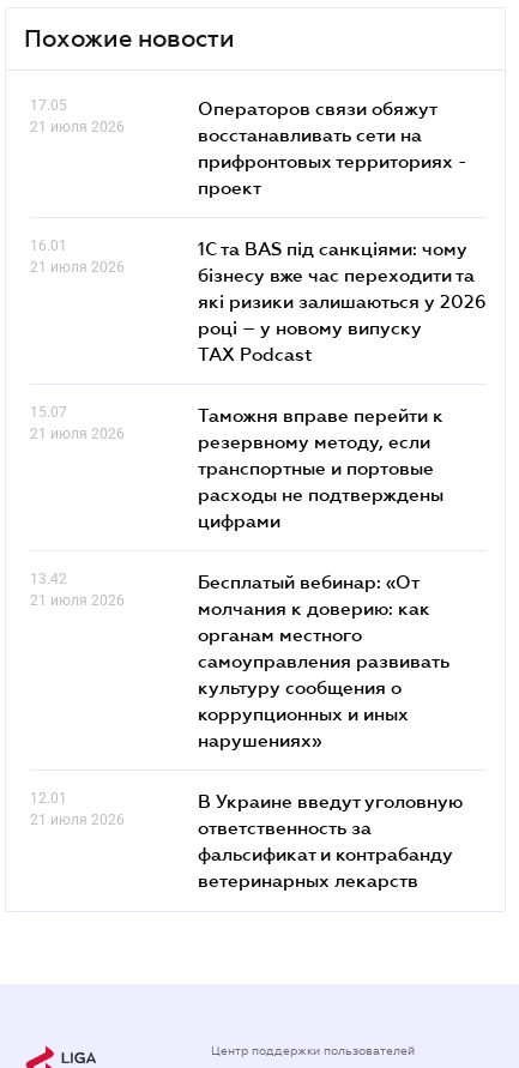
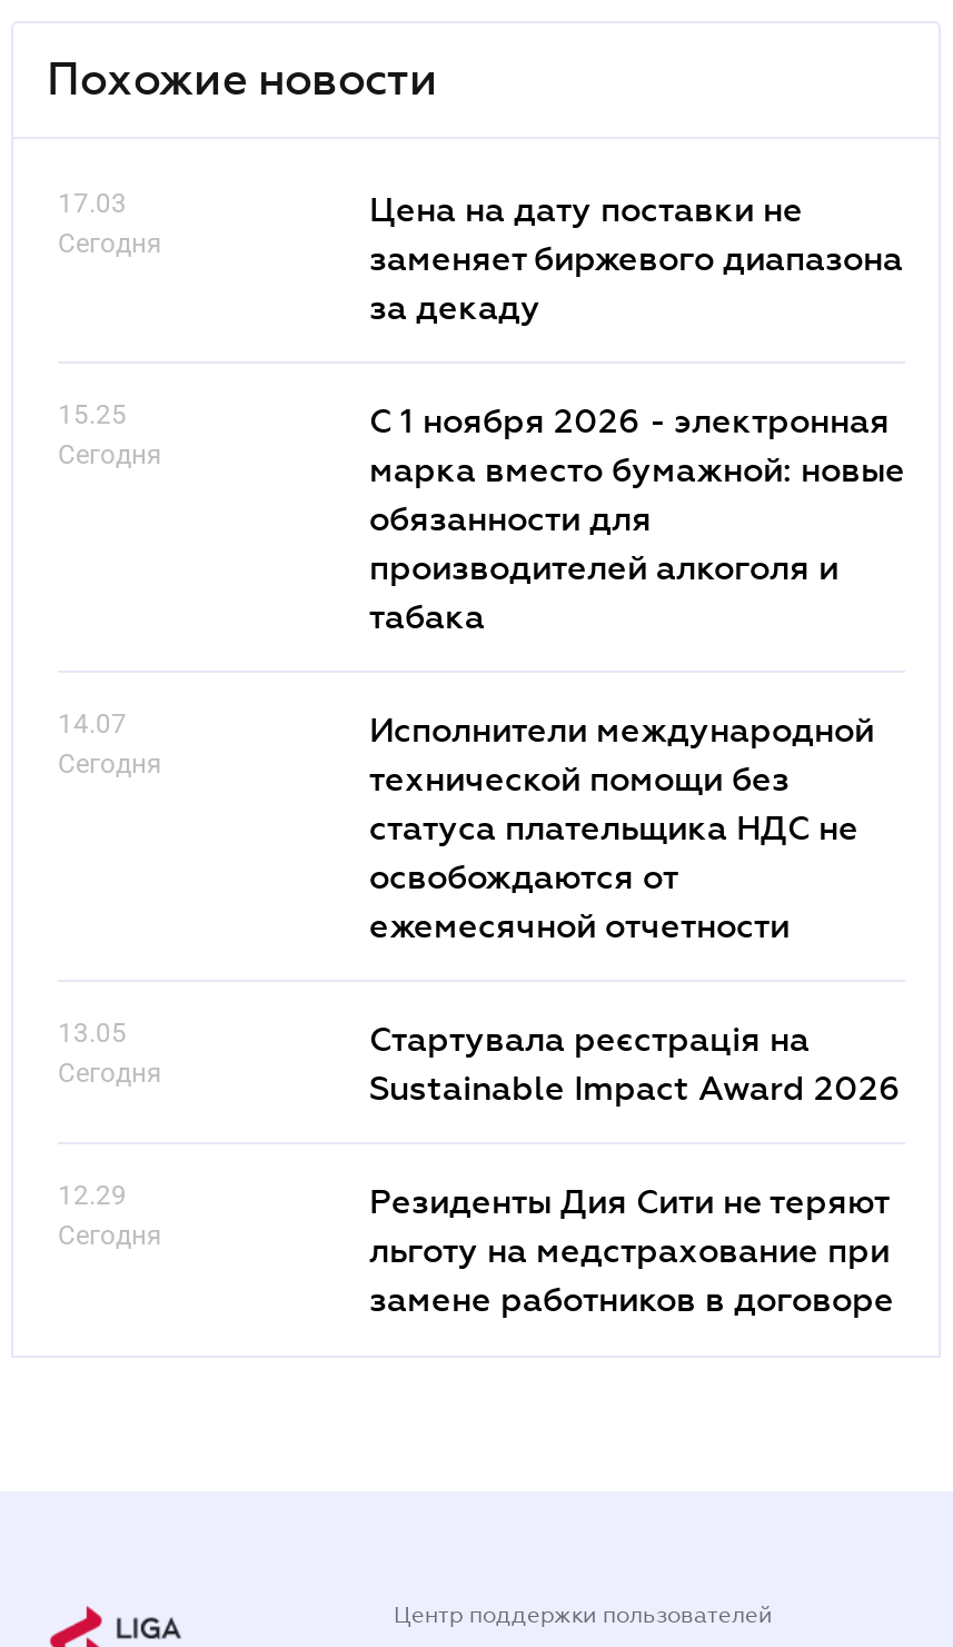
[30,97,125,135] 17.05 | 21 июля 2026 -> [58,187,162,258] 17.03 | Сегодня
[198,97,466,197] Операторов связи обяжут | восстанавливать сети на | прифронтовых территориях - | проект -> [369,187,903,325] Цена на дату поставки не | заменяет биржевого диапазона | за декаду
[30,237,125,275] 16.01 | 21 июля 2026 -> [58,399,162,470] 15.25 | Сегодня
[198,237,487,364] 1С та BAS під санкціями: чому | бізнесу вже час переходити та | які ризики залишаються у 2026 | році – у новому випуску | TAX Podcast -> [369,399,905,634] С 1 ноября 2026 - электронная | марка вместо бумажной: новые | обязанности для | производителей алкоголя и | табака
[30,404,125,442] 15.07 | 21 июля 2026 -> [58,708,162,779] 14.07 | Сегодня
[198,404,443,531] Таможня вправе перейти к | резервному методу, если | транспортные и портовые | расходы не подтверждены | цифрами -> [369,708,874,943] Исполнители международной | технической помощи без | статуса плательщика НДС не | освобождаются от | ежемесячной отчетности
[30,570,125,609] 13.42 | 21 июля 2026 -> [58,1017,162,1088] 13.05 | Сегодня
[198,570,449,750] Бесплатый вебинар: «От | молчания к доверию: как | органам местного | самоуправления развивать | культуру сообщения о | коррупционных и иных | нарушениях» -> [369,1017,901,1106] Стартувала реєстрація на | Sustainable Impact Award 2026
[30,790,125,828] 12.01 | 21 июля 2026 -> [58,1179,162,1250] 12.29 | Сегодня
[198,790,463,890] В Украине введут уголовную | ответственность за | фальсификат и контрабанду | ветеринарных лекарств -> [369,1179,894,1317] Резиденты Дия Сити не теряют | льготу на медстрахование при | замене работников в договоре

